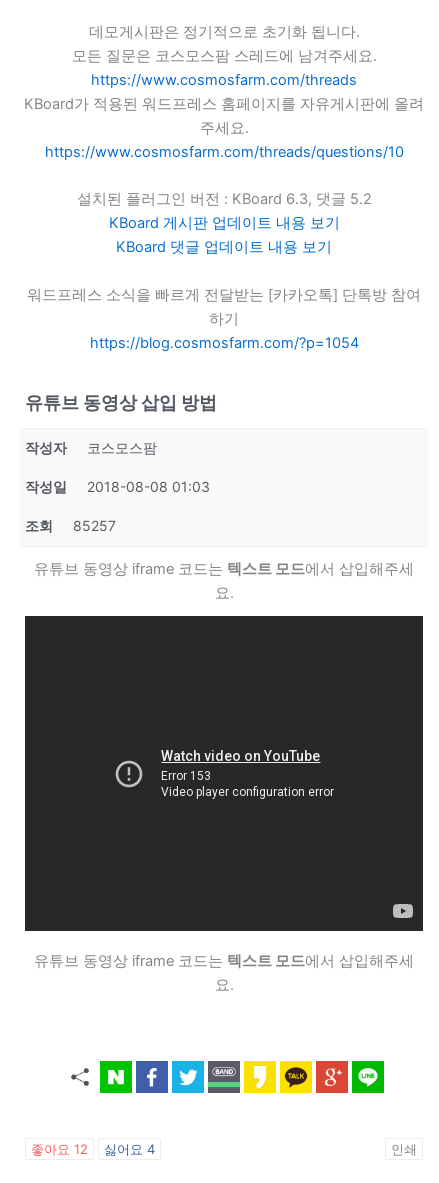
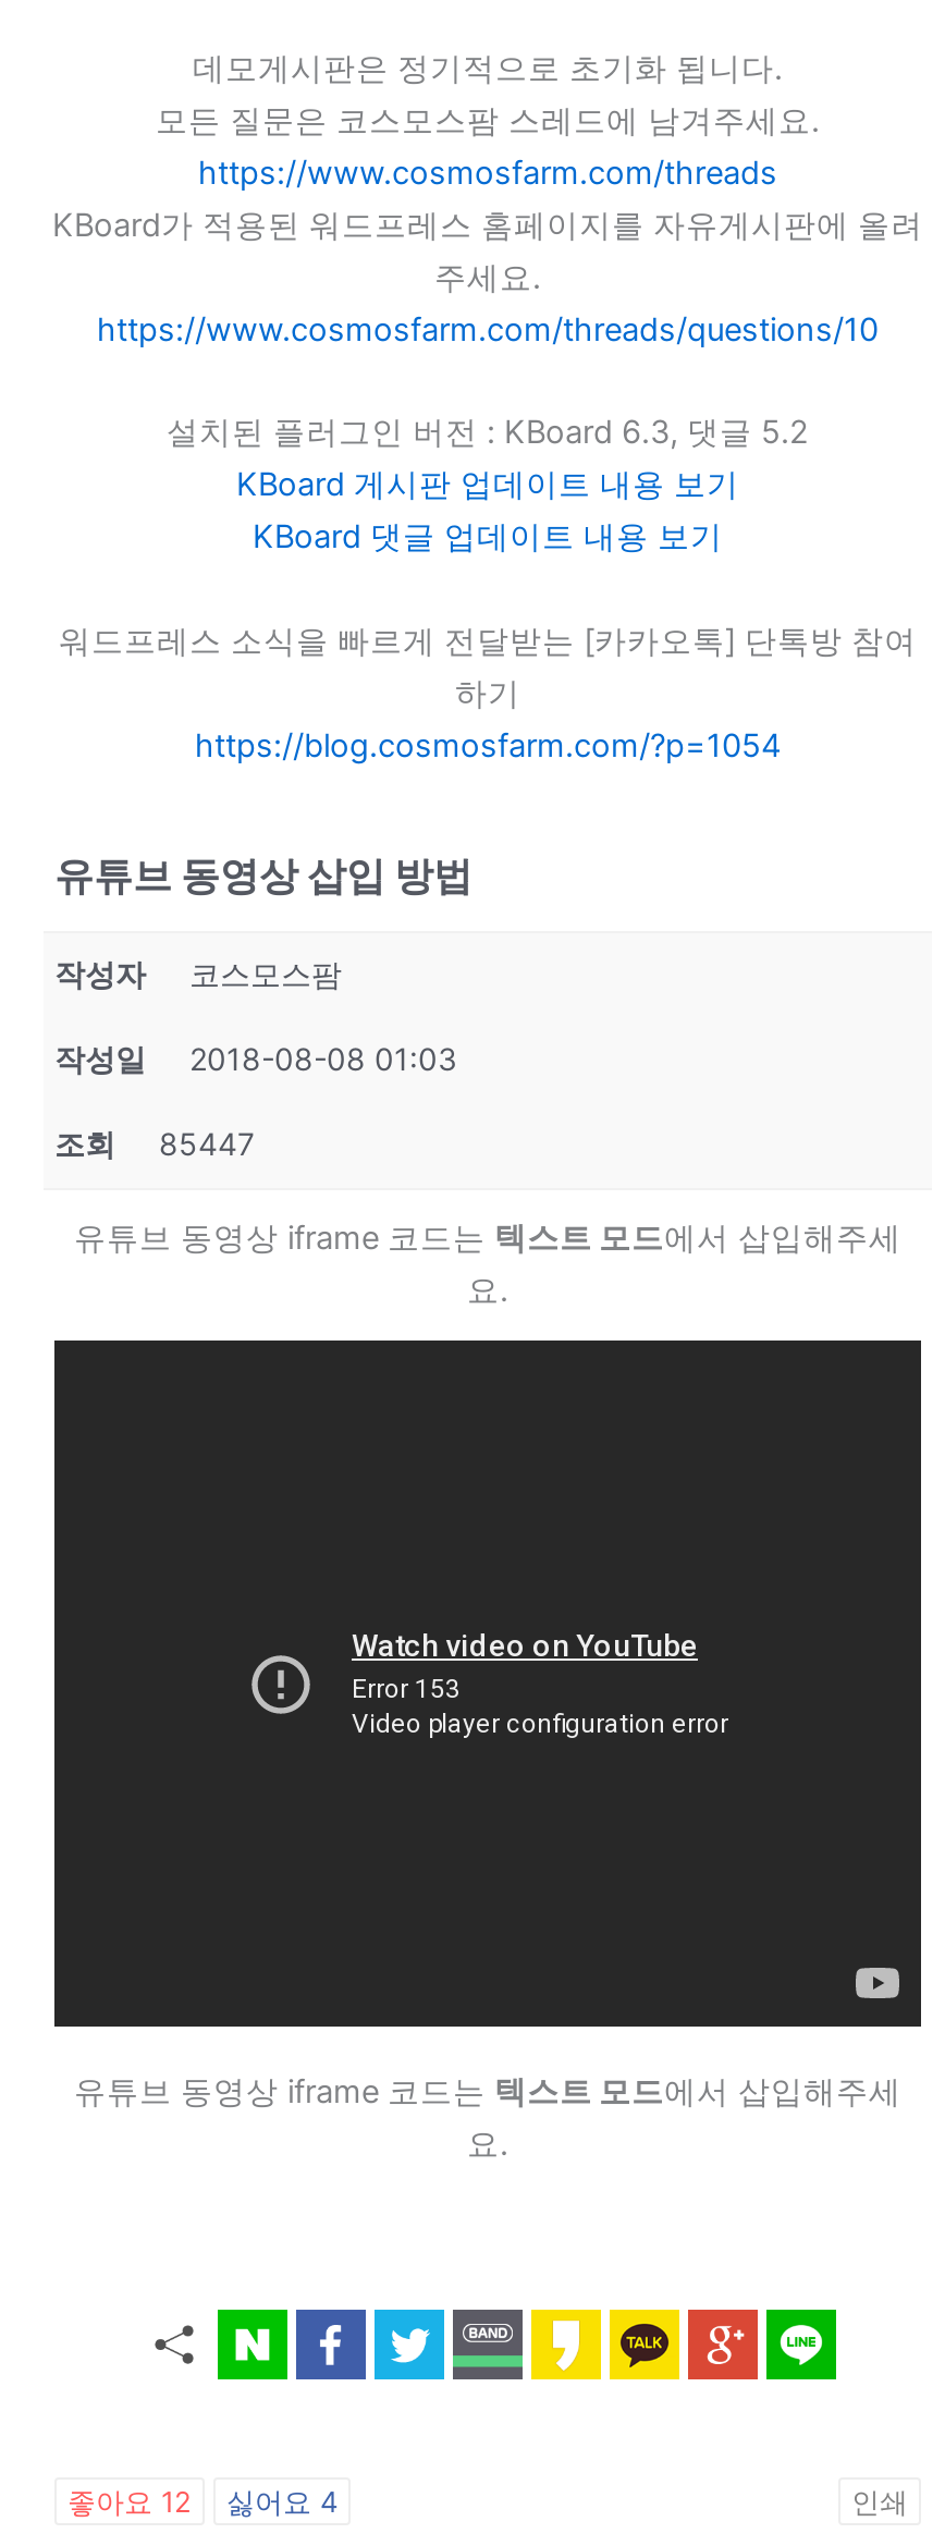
[25,517,116,534] 조회 85257 -> [54,1125,255,1162] 조회 85447

